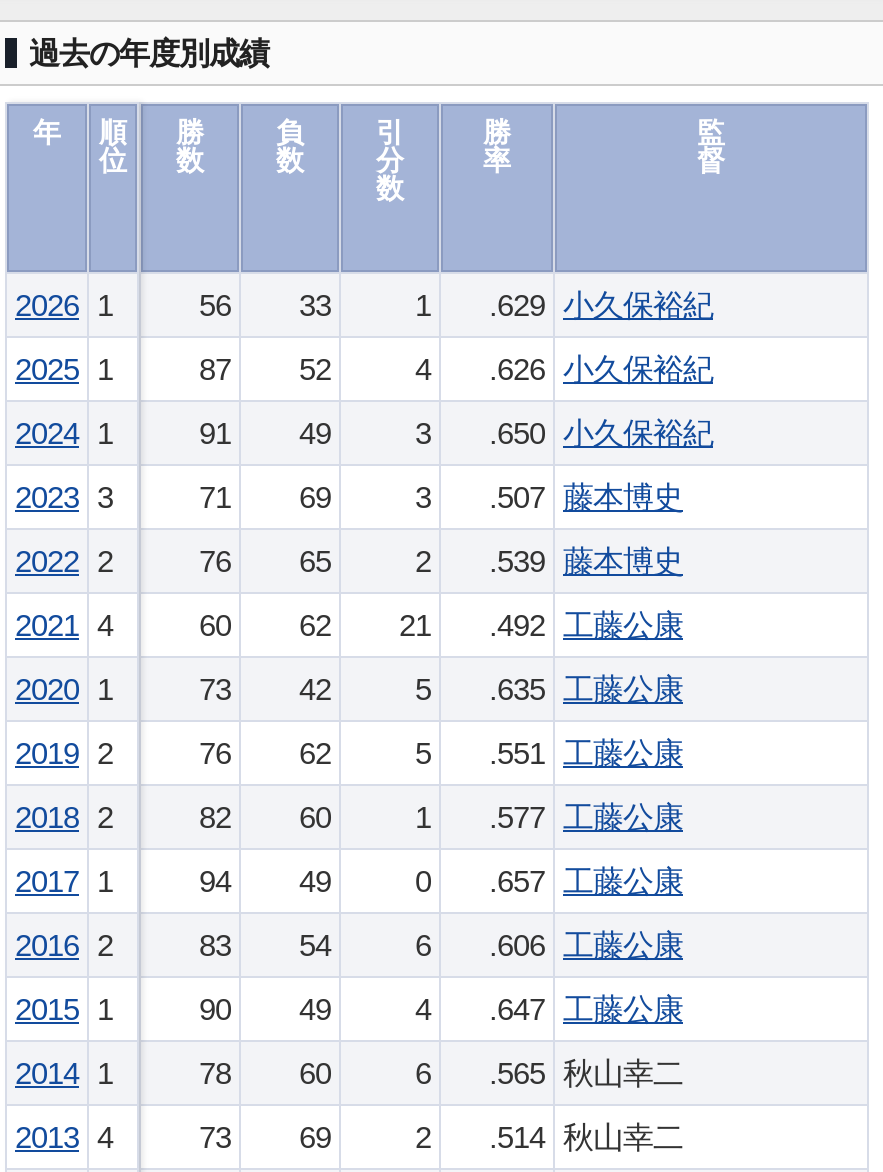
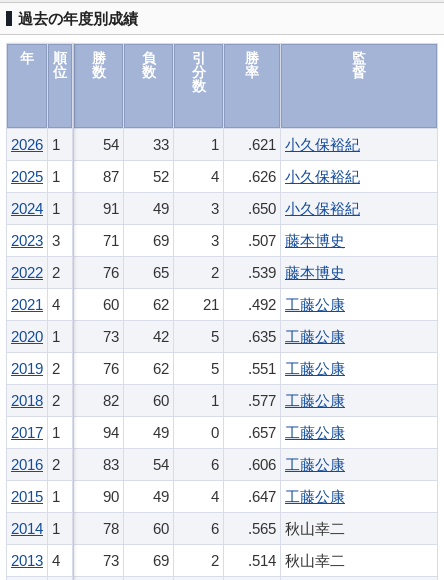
[199,288,331,322] 56 33 -> [103,136,169,153] 54 33
[415,288,713,322] 1 .629 小久保裕紀 -> [211,136,360,153] 1 .621 小久保裕紀

